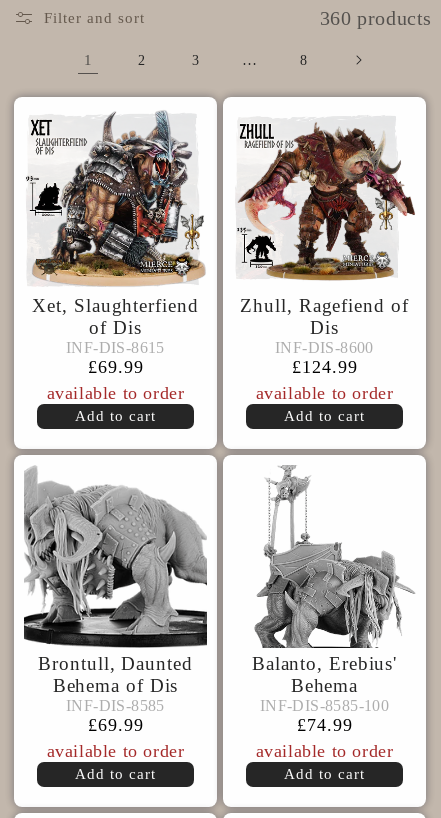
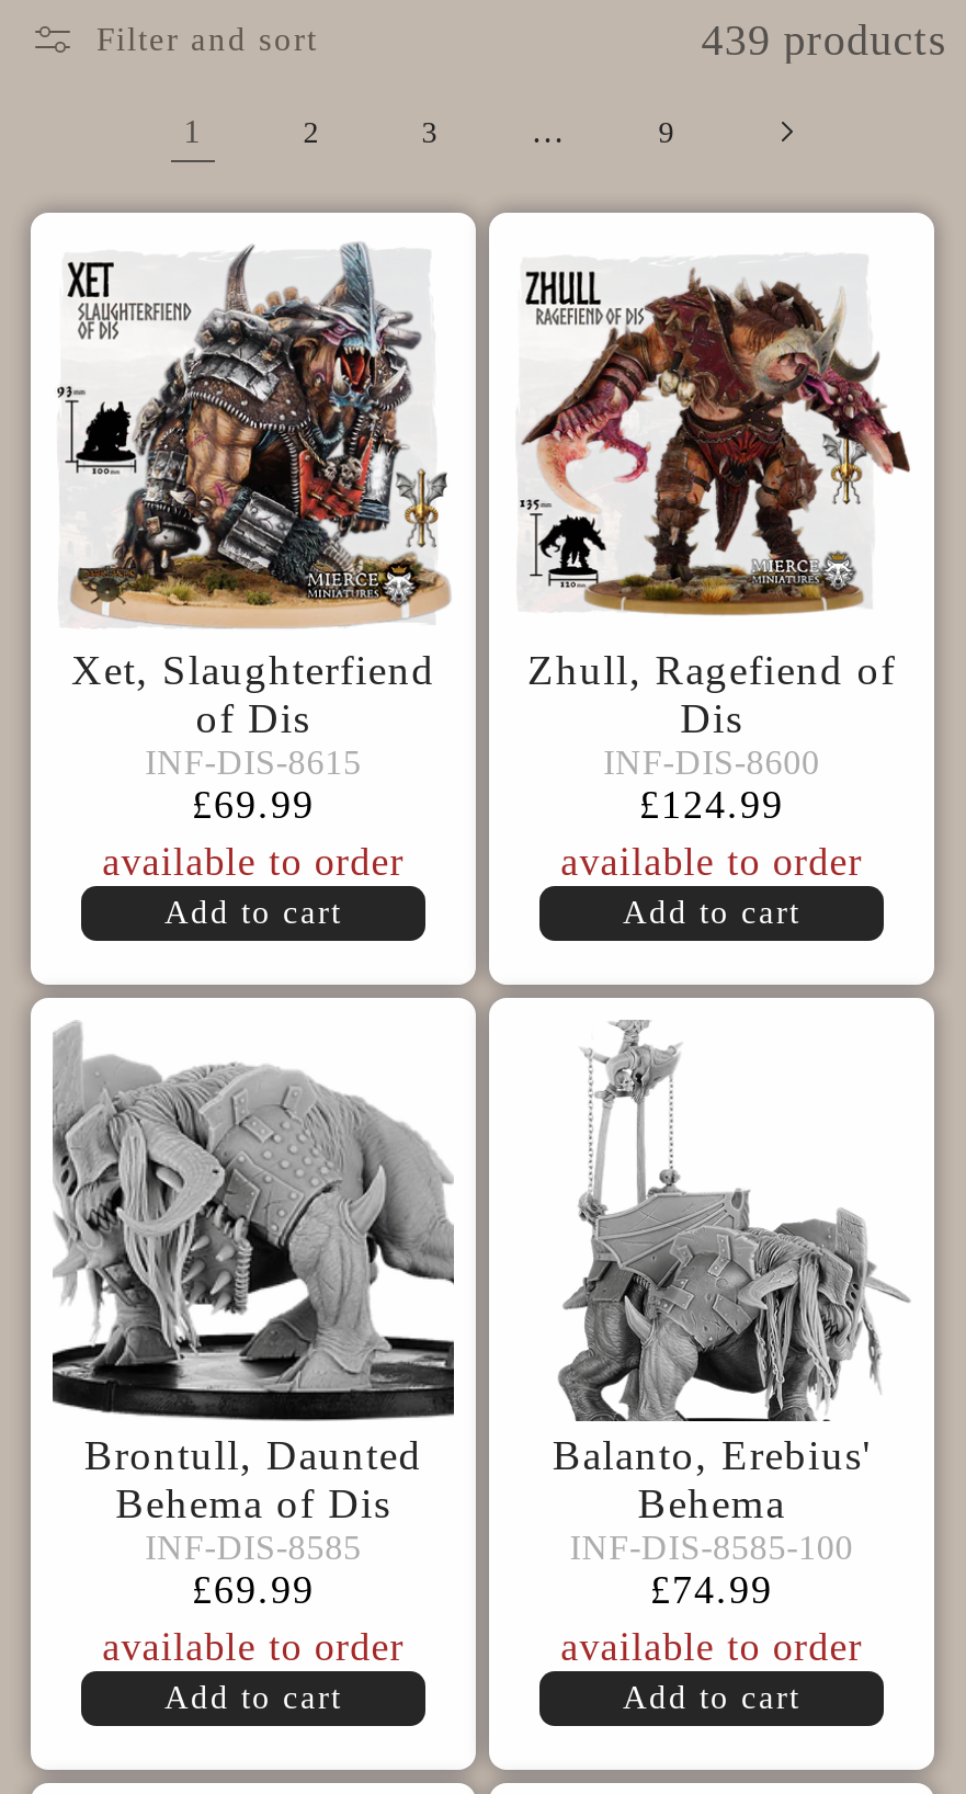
[320,7,432,29] 360 products -> [701,15,947,64] 439 products
[300,52,308,67] 8 -> [658,115,675,148] 9

